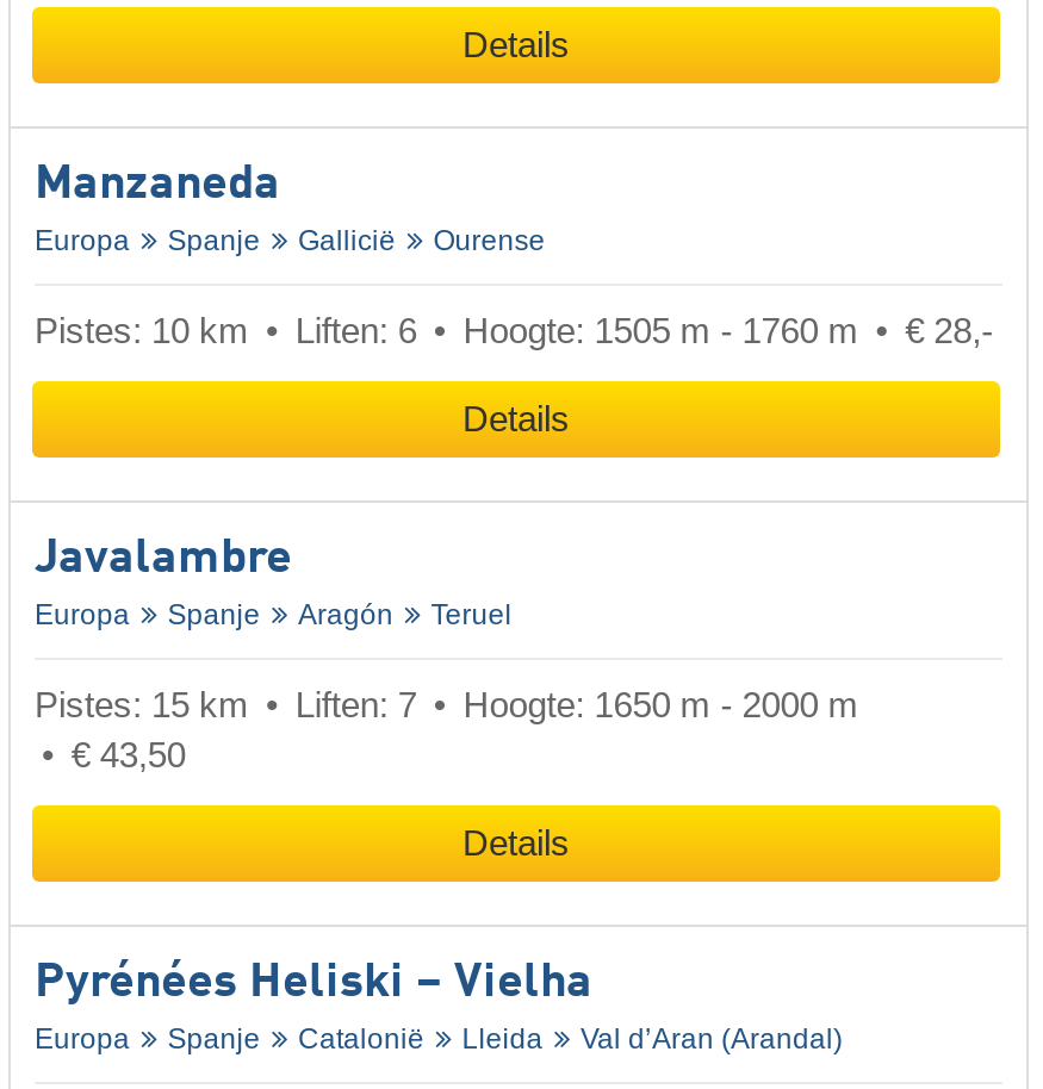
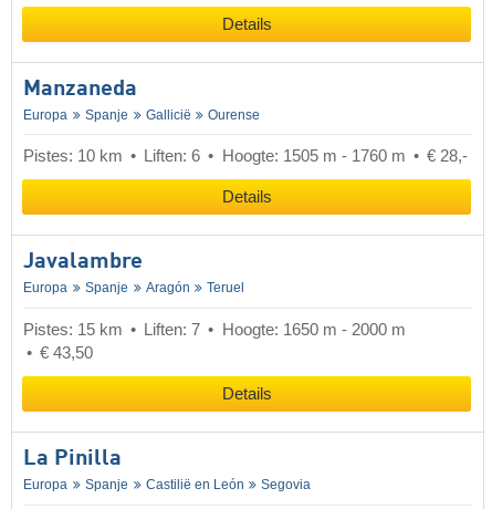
[35,961,592,1008] Pyrénées Heliski – Vielha -> [23,448,122,470] La Pinilla
[298,1023,843,1056] Catalonië | Lleida | Val d’Aran (Arandal) -> [145,477,311,493] Castilië en León | Segovia

